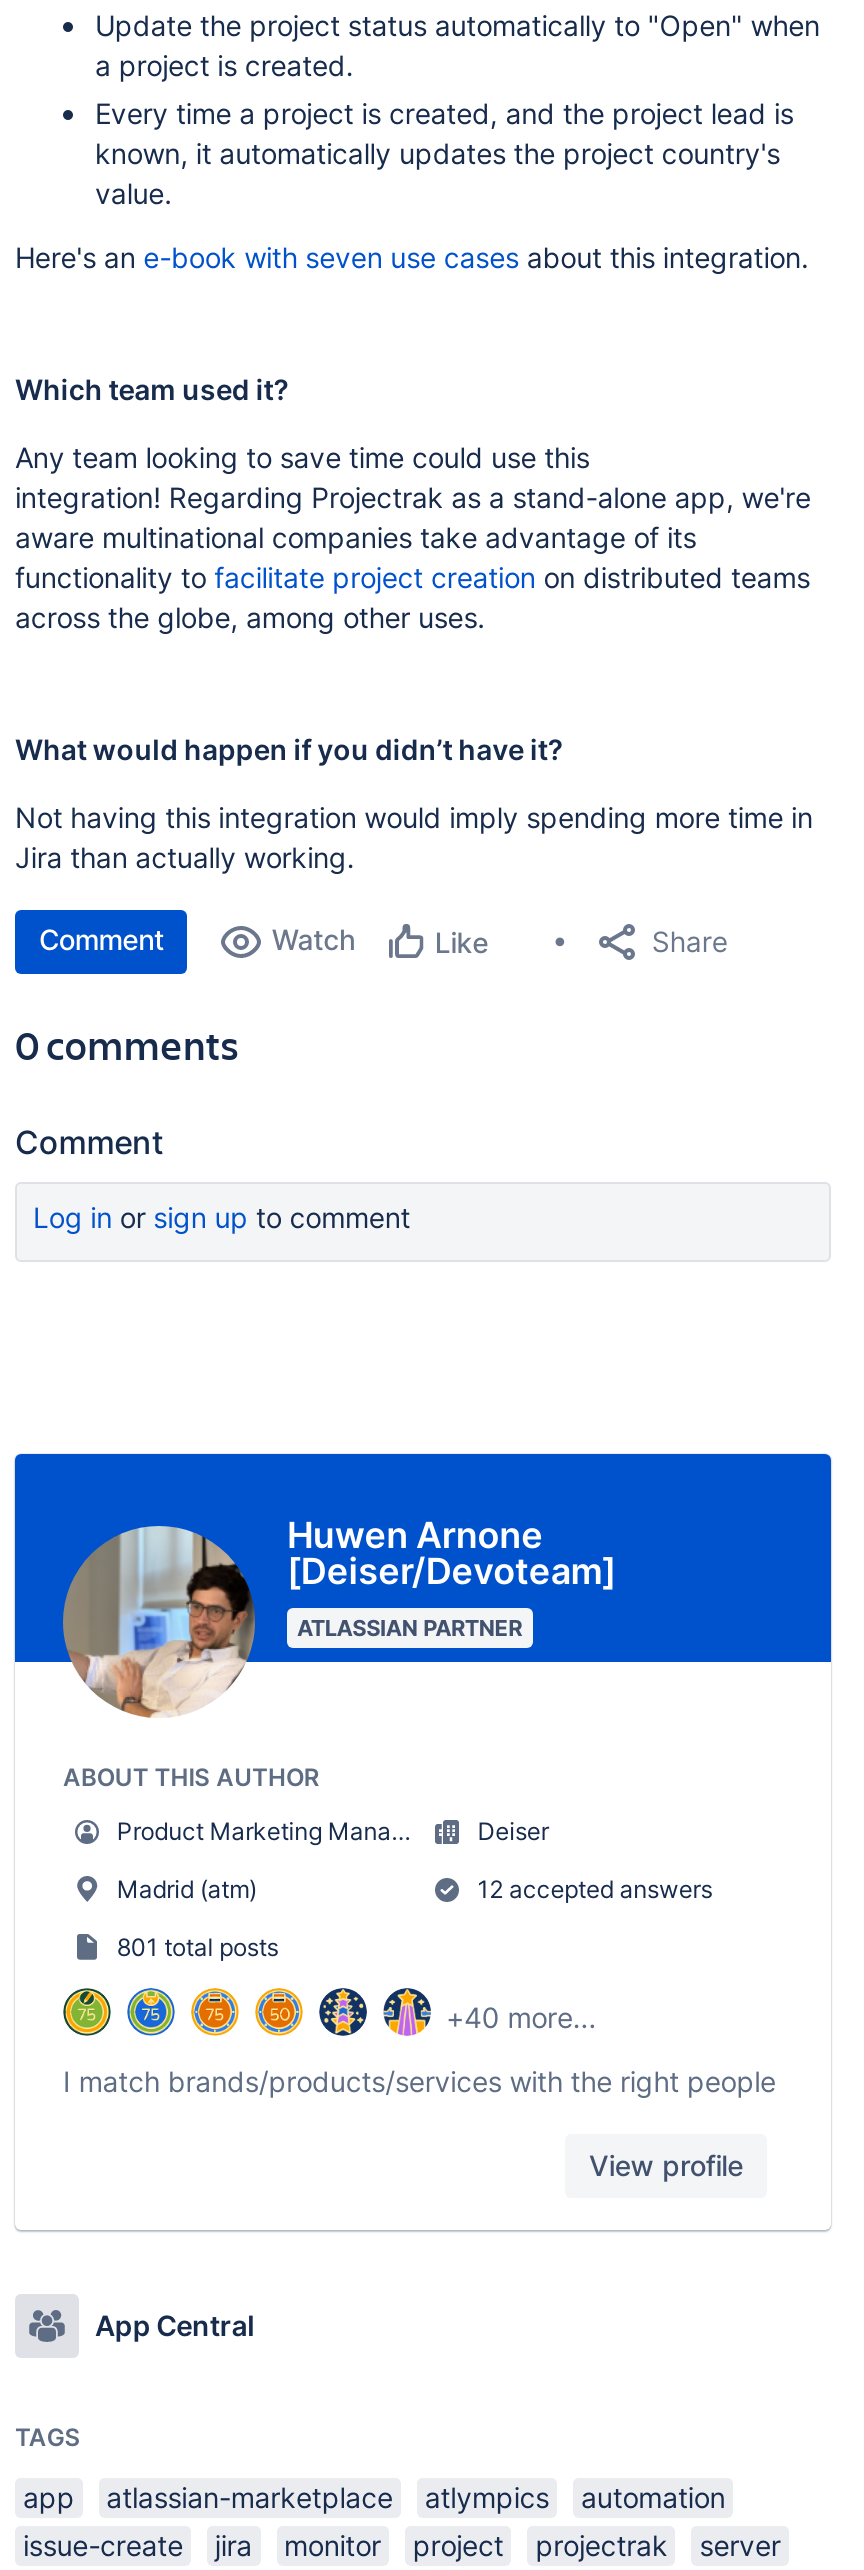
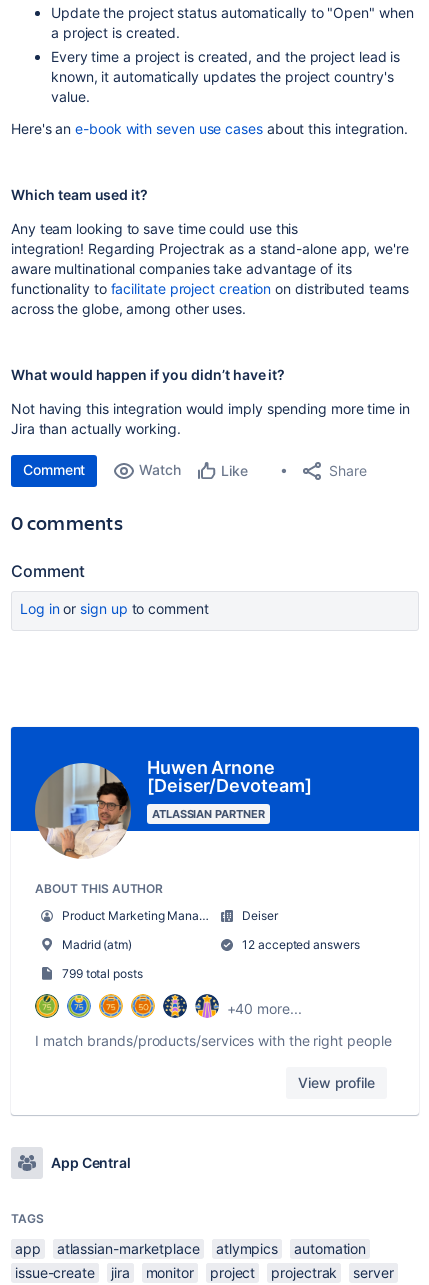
[117,1932,278,1962] 801 total posts -> [62,966,143,981] 799 total posts

